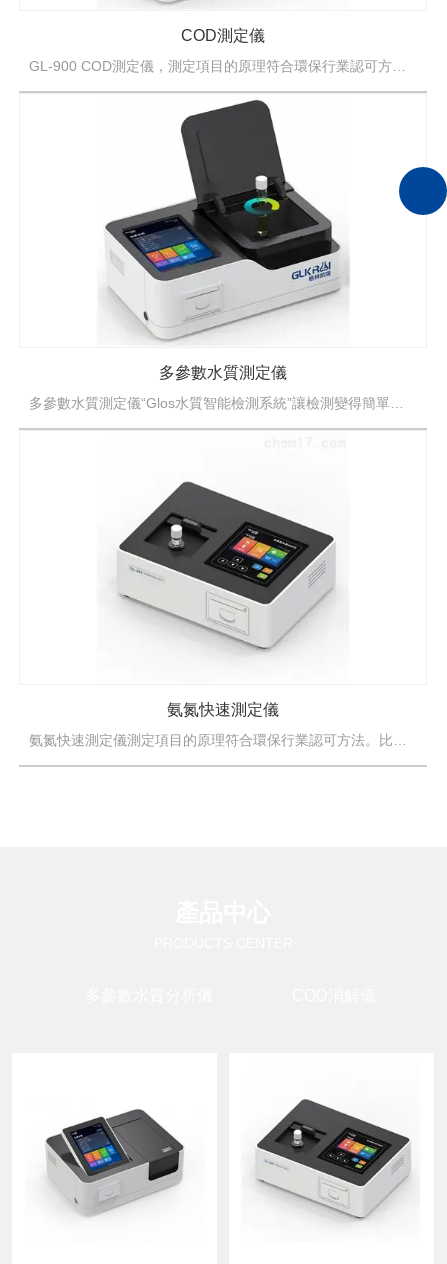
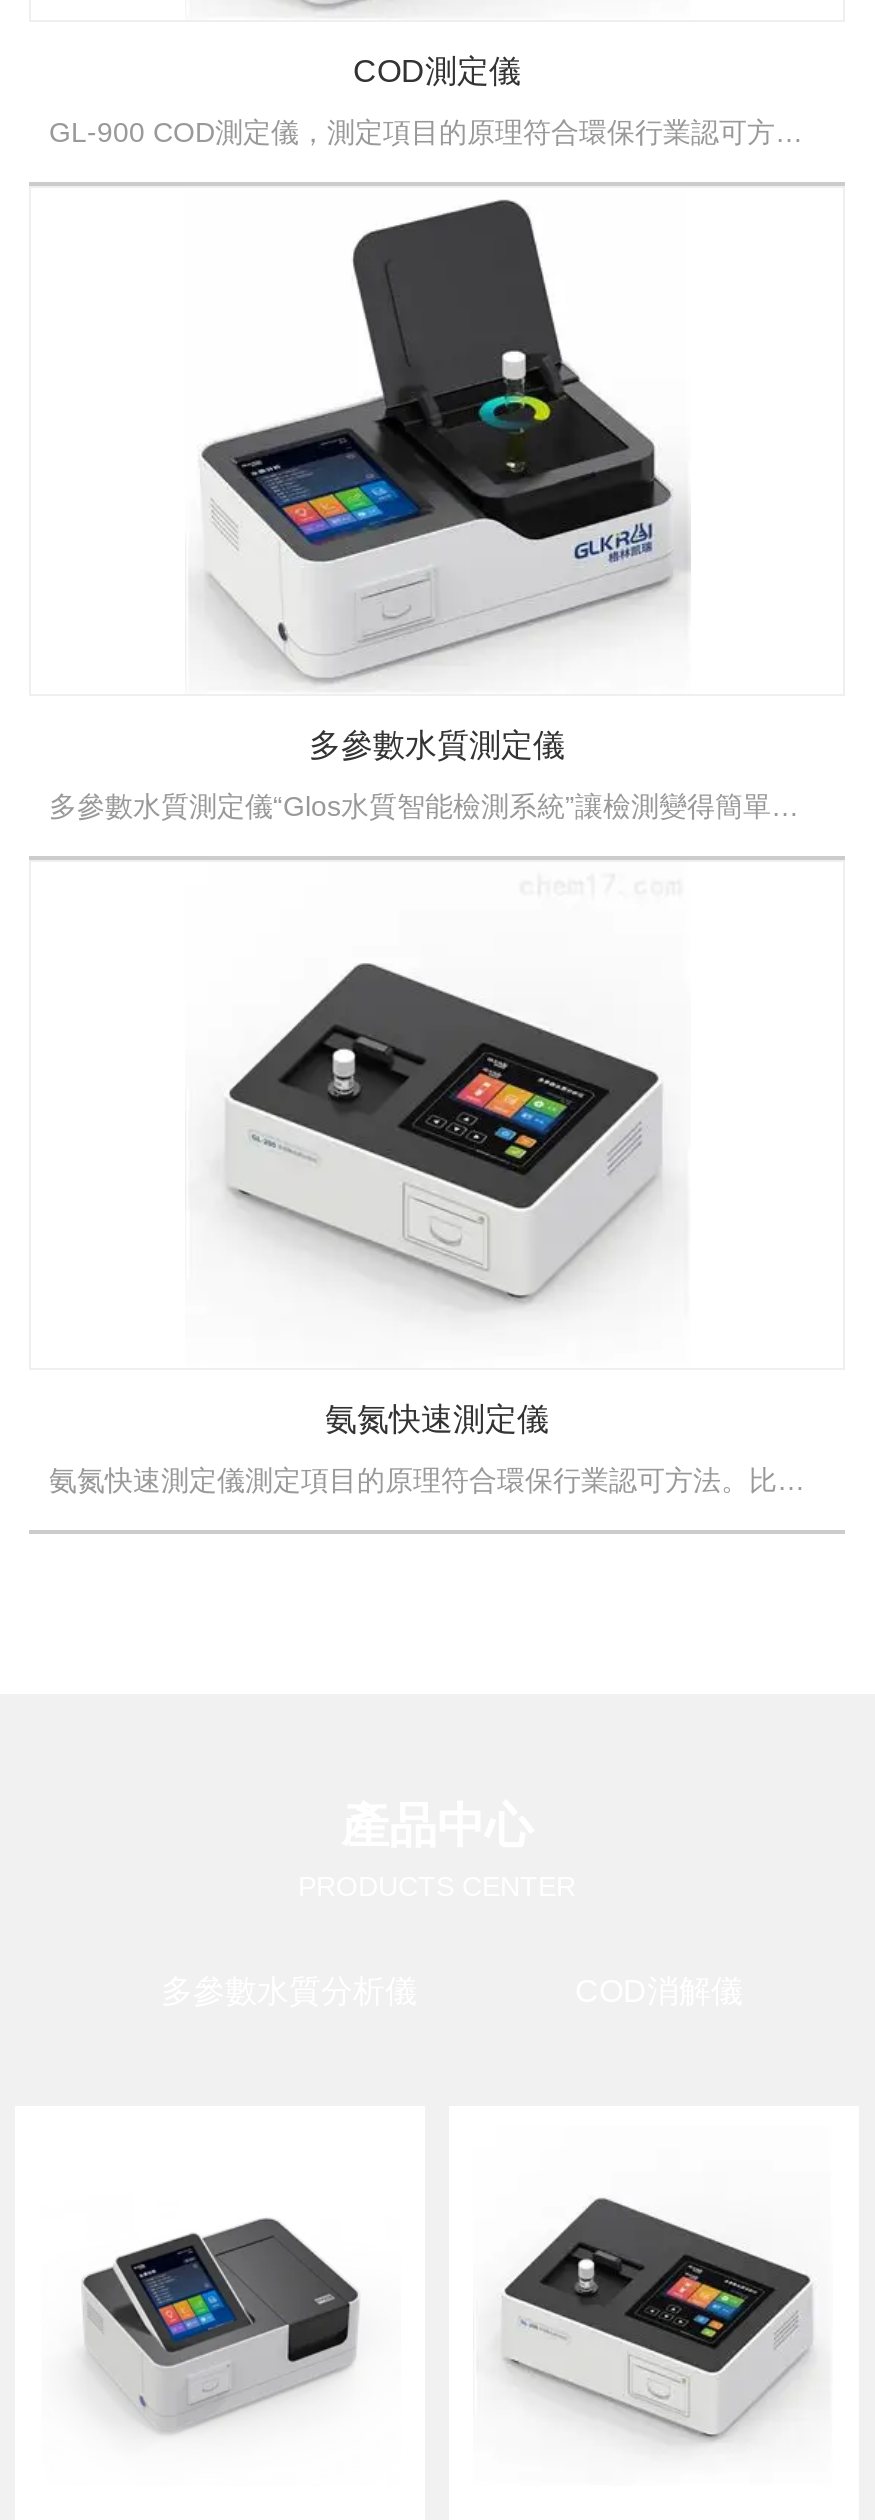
[398,166,444,216] [image] -> none

